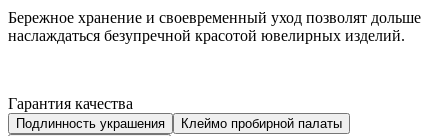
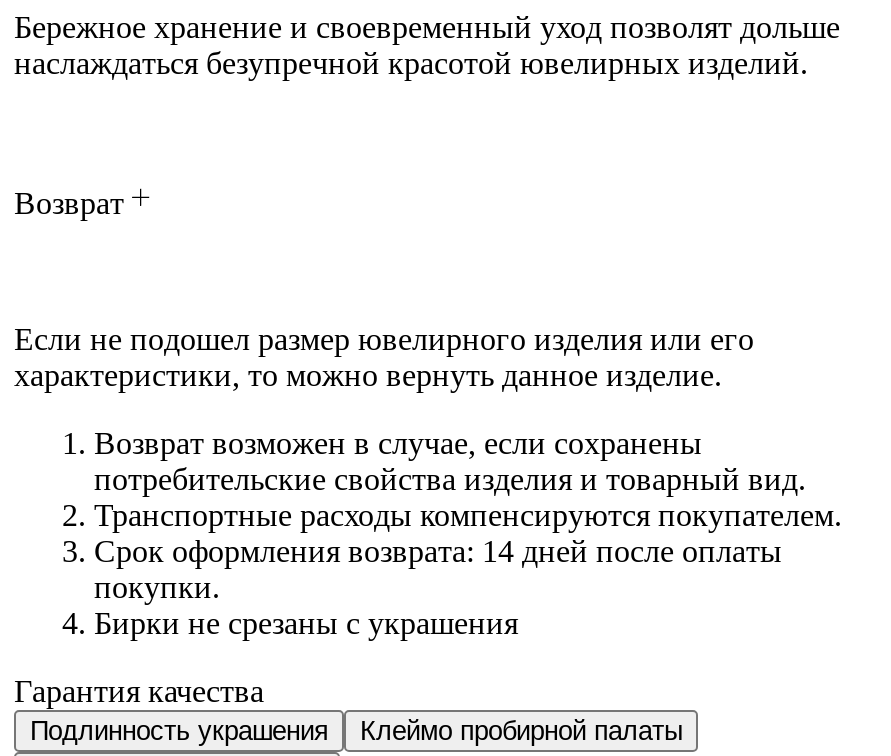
none -> [14,187,124,221] Возврат
none -> [14,323,842,641] Если не подошел размер ювелирного изделия или его | характеристики, то можно вернуть данное изделие. | Возврат возможен в случае, если сохранены | потребительские свойства изделия и товарный вид. | Транспортные расходы компенсируются покупателем. | Срок оформления возврата: 14 дней после оплаты | покупки. | Бирки не срезаны с украшения

